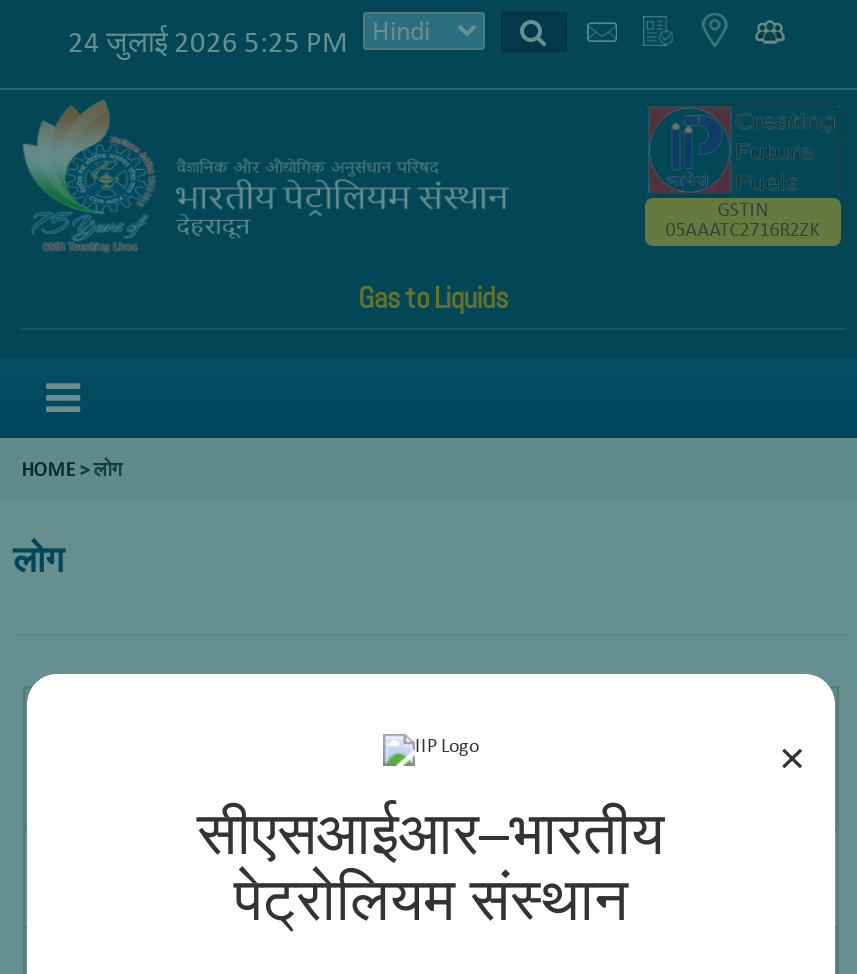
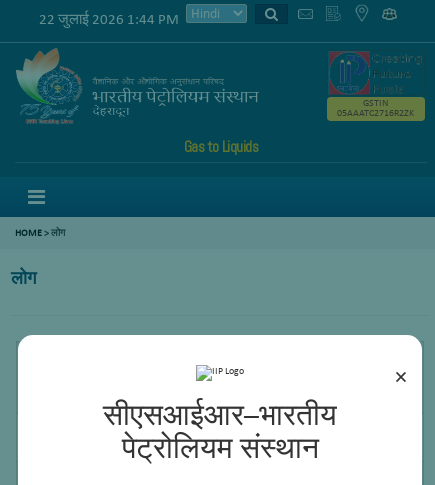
[68,30,348,60] 24 जुलाई 2026 5:25 PM -> [38,13,178,28] 22 जुलाई 2026 1:44 PM

